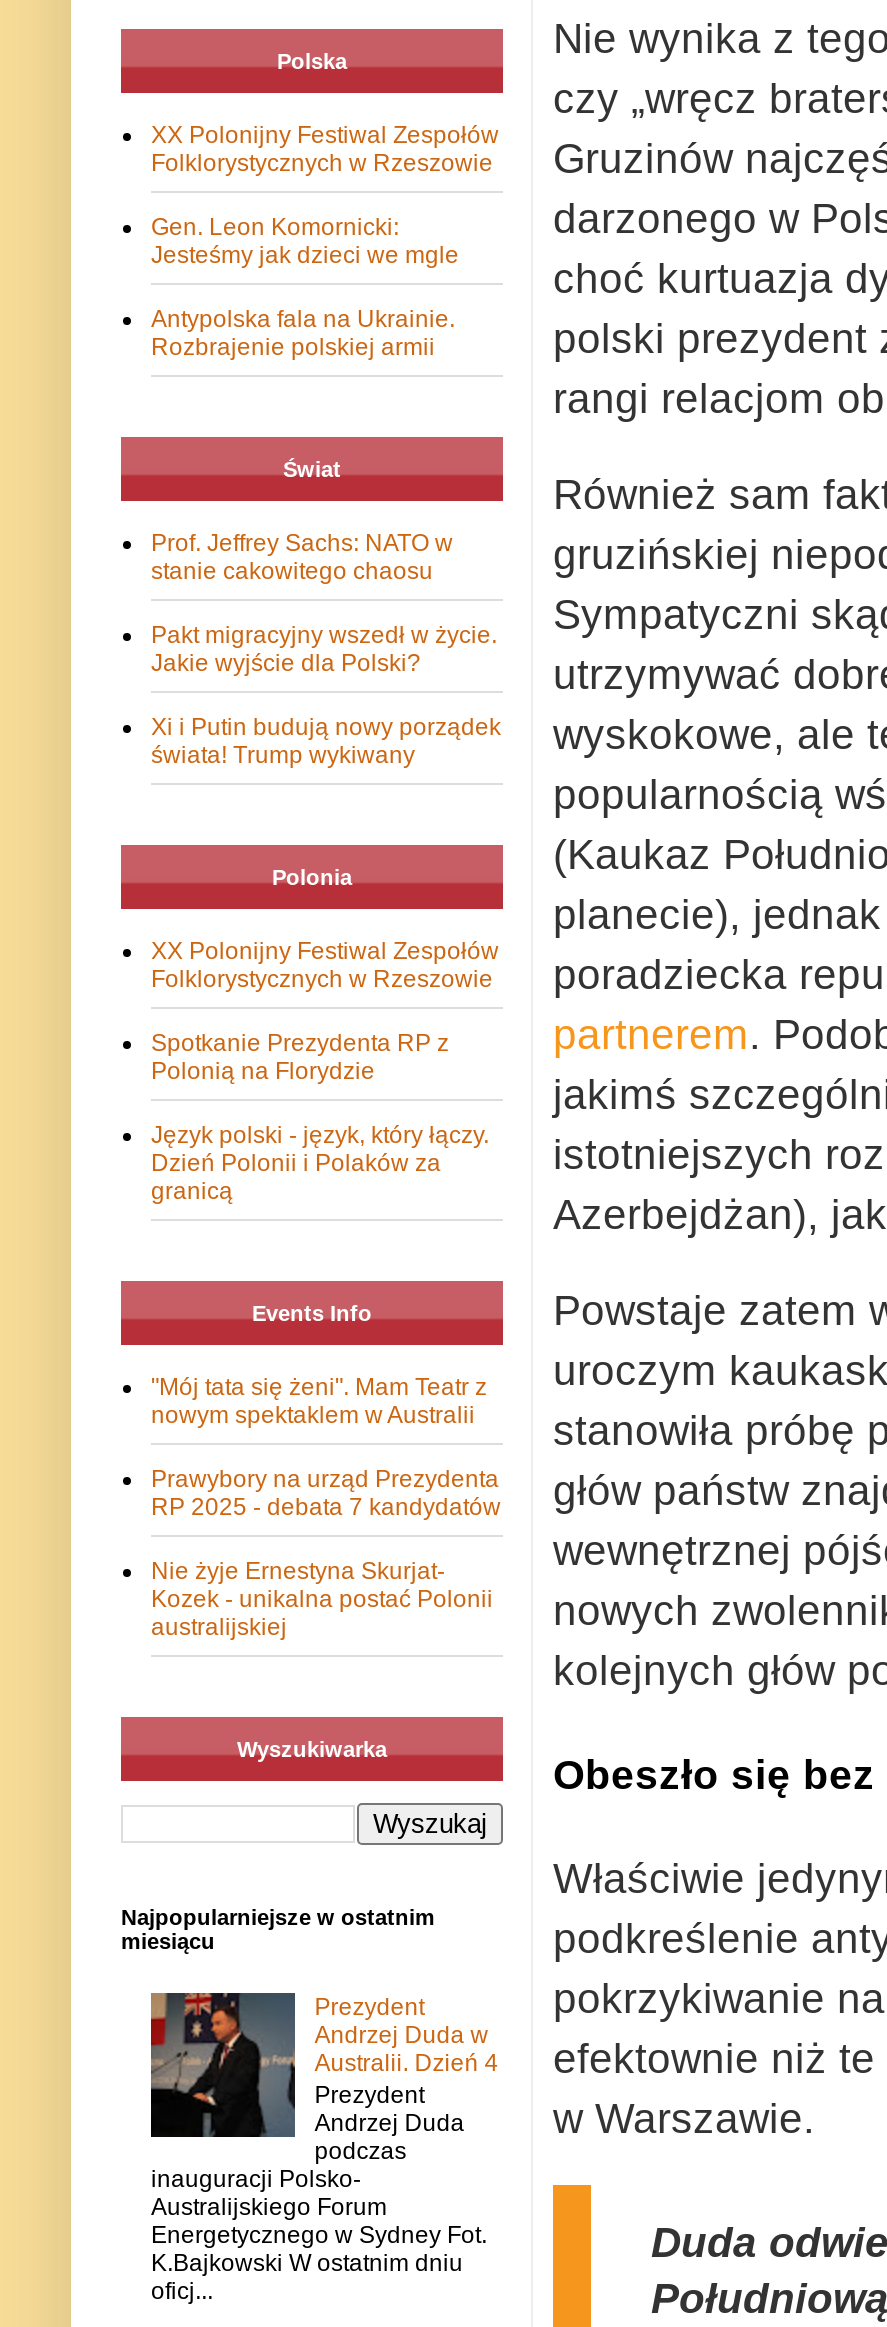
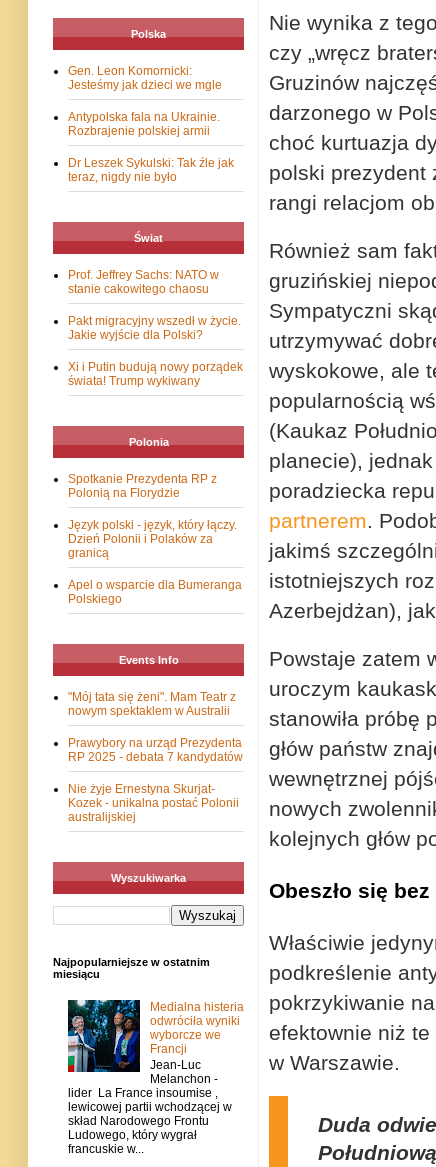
[151,121,499,177] XX Polonijny Festiwal Zespołów | Folklorystycznych w Rzeszowie -> none
moved [151,213,459,361] -> [68,64,222,138]: Gen. Leon Komornicki: | Jesteśmy jak dzieci we mgle | Antypolska fala na Ukrainie. | Rozbrajenie polskiej armii
none -> [68,156,234,184] Dr Leszek Sykulski: Tak źle jak | teraz, nigdy nie było
[151,937,499,993] XX Polonijny Festiwal Zespołów | Folklorystycznych w Rzeszowie -> none
moved [151,1029,489,1205] -> [68,472,237,560]: Spotkanie Prezydenta RP z | Polonią na Florydzie | Język polski - język, który łączy. | Dzień Polonii i Polaków za | granicą
none -> [68,578,242,606] Apel o wsparcie dla Bumeranga | Polskiego
[149,1991,499,2305] [image] | Prezydent | Andrzej Duda w | Australii. Dzień 4 | Prezydent | Andrzej Duda | podczas | inauguracji Polsko- | Australijskiego Forum | Energetycznego w Sydney Fot. | K.Bajkowski W ostatnim dniu | oficj... -> [67,999,244,1156] [image] | Medialna histeria | odwróciła wyniki | wyborcze we | Francji | Jean-Luc | Melanchon - | lider La France insoumise , | lewicowej partii wchodzącej w | skład Narodowego Frontu | Ludowego, który wygrał | francuskie w...

